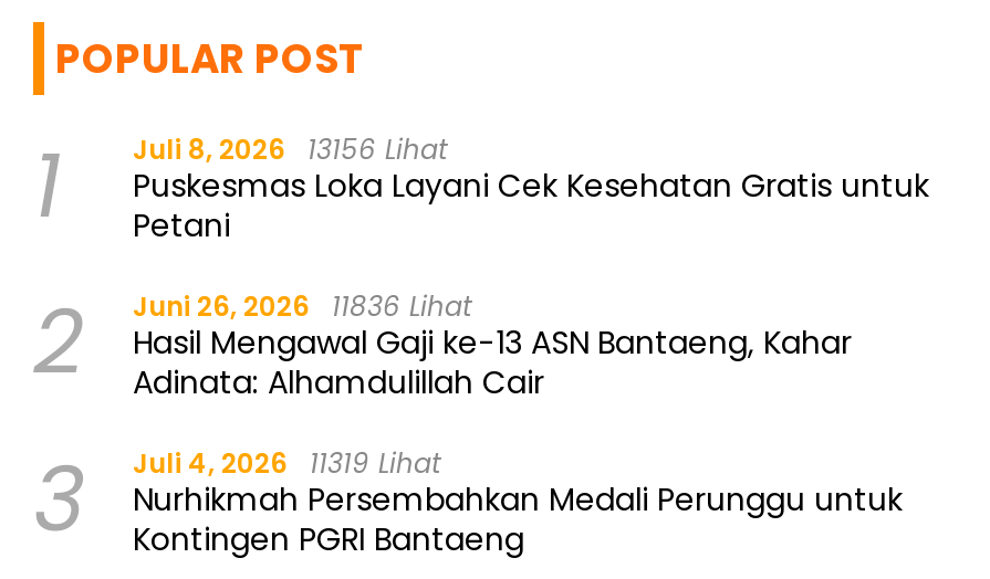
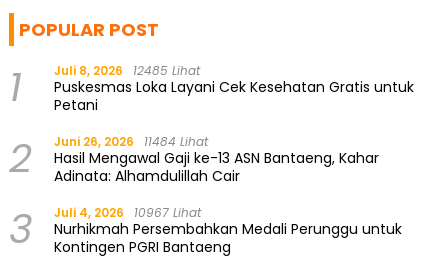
[33,124,929,248] 1 Juli 8, 2026 13156 Lihat Puskesmas Loka Layani Cek Kesehatan Gratis untuk Petani -> [9,59,414,115] 1 Juli 8, 2026 12485 Lihat Puskesmas Loka Layani Cek Kesehatan Gratis untuk Petani
[33,281,852,404] 2 Juni 26, 2026 11836 Lihat Hasil Mengawal Gaji ke-13 ASN Bantaeng, Kahar Adinata: Alhamdulillah Cair -> [9,130,379,186] 2 Juni 26, 2026 11484 Lihat Hasil Mengawal Gaji ke-13 ASN Bantaeng, Kahar Adinata: Alhamdulillah Cair
[33,438,903,561] 3 Juli 4, 2026 11319 Lihat Nurhikmah Persembahkan Medali Perunggu untuk Kontingen PGRI Bantaeng -> [9,201,402,257] 3 Juli 4, 2026 10967 Lihat Nurhikmah Persembahkan Medali Perunggu untuk Kontingen PGRI Bantaeng

